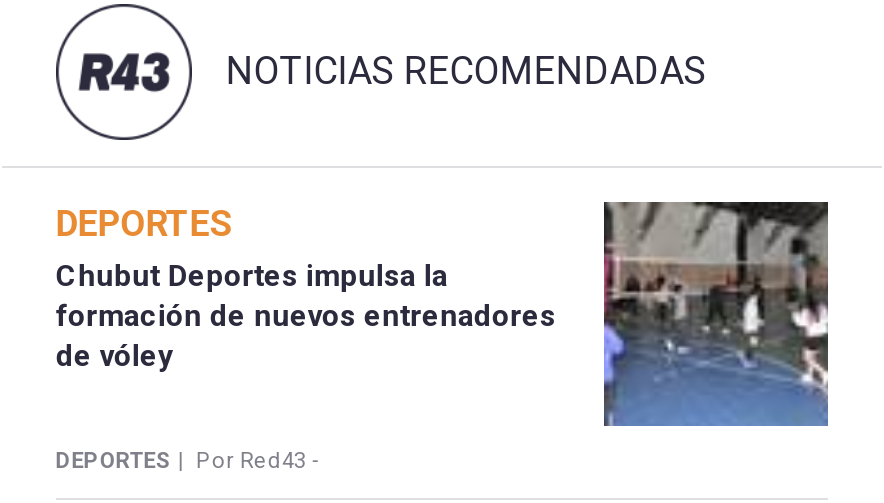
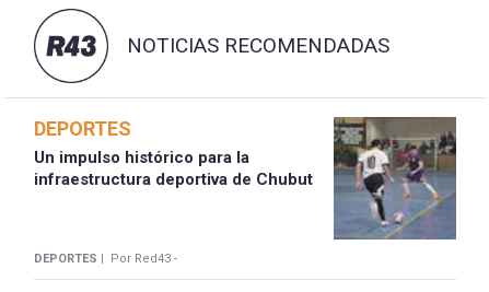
[56,202,830,426] [image] | Chubut Deportes impulsa la | formación de nuevos entrenadores | de vóley -> [34,117,457,240] [image] | Un impulso histórico para la | infraestructura deportiva de Chubut

